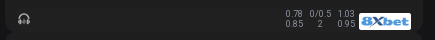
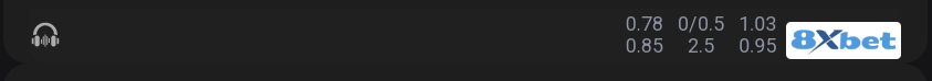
[286,19,355,29] 0.85 2 0.95 -> [625,35,777,57] 0.85 2.5 0.95

